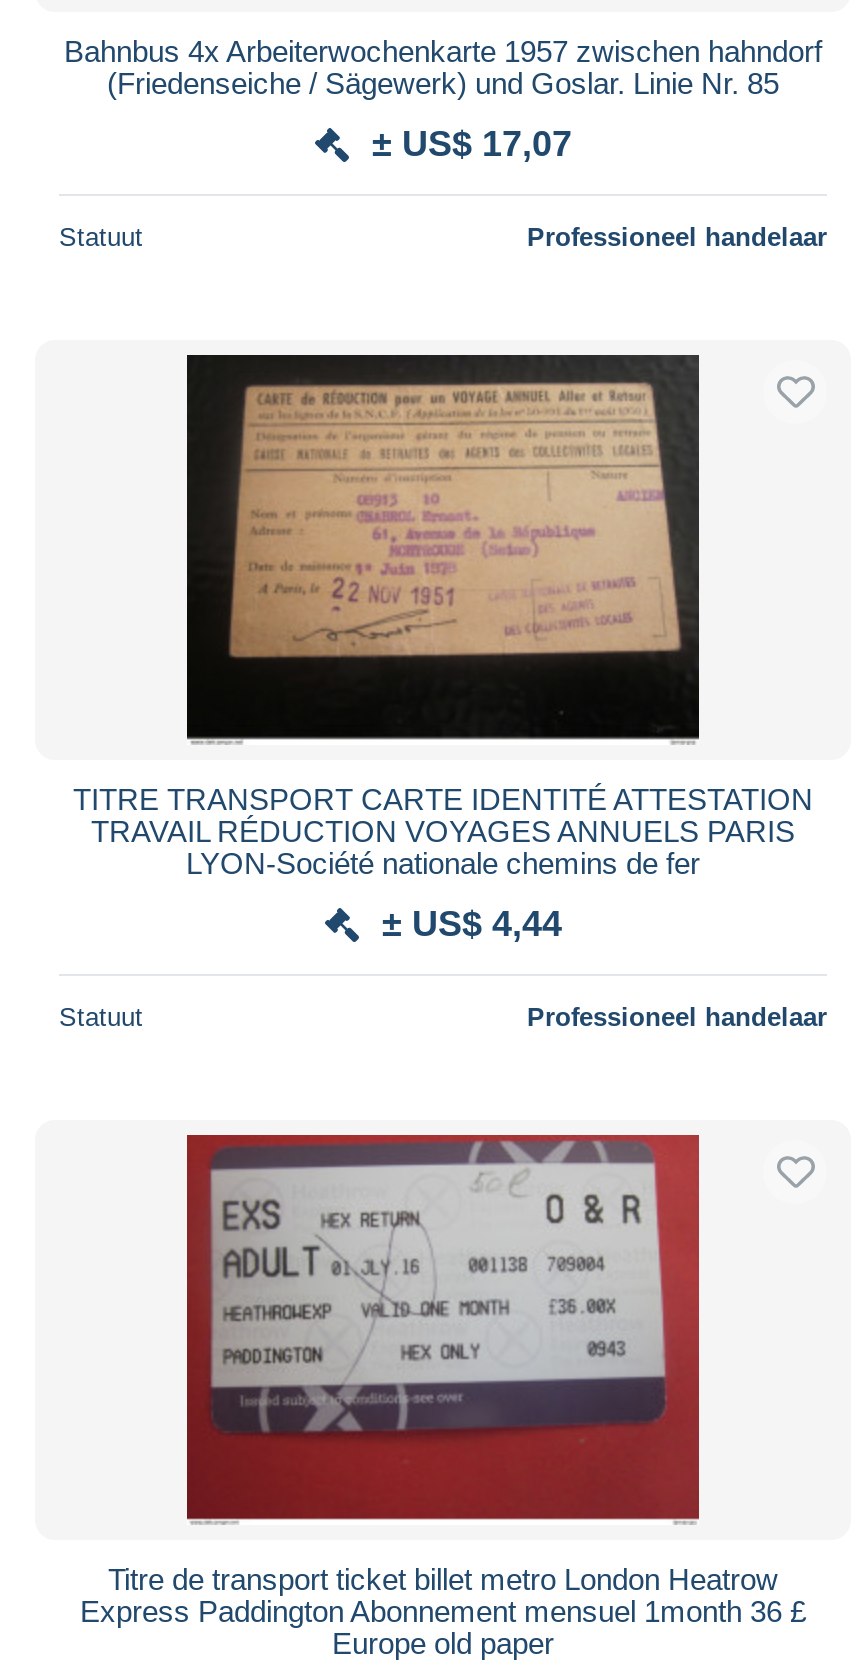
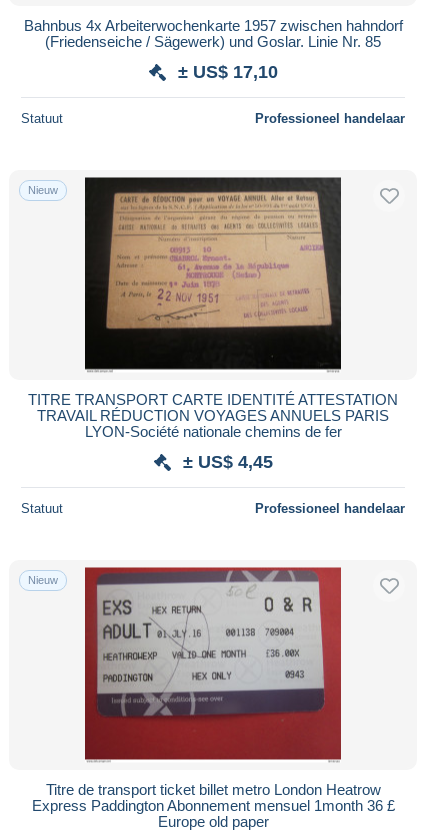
[372,124,572,164] ± US$ 17,07 -> [177,62,277,82] ± US$ 17,10
none -> [28,184,58,196] Nieuw
[382,904,562,944] ± US$ 4,44 -> [182,452,272,472] ± US$ 4,45
none -> [28,574,58,586] Nieuw

